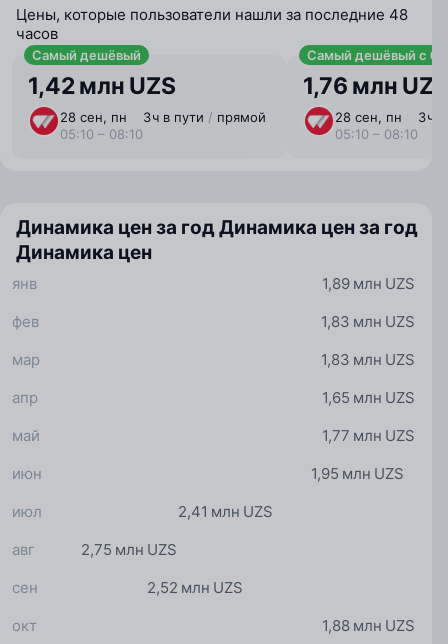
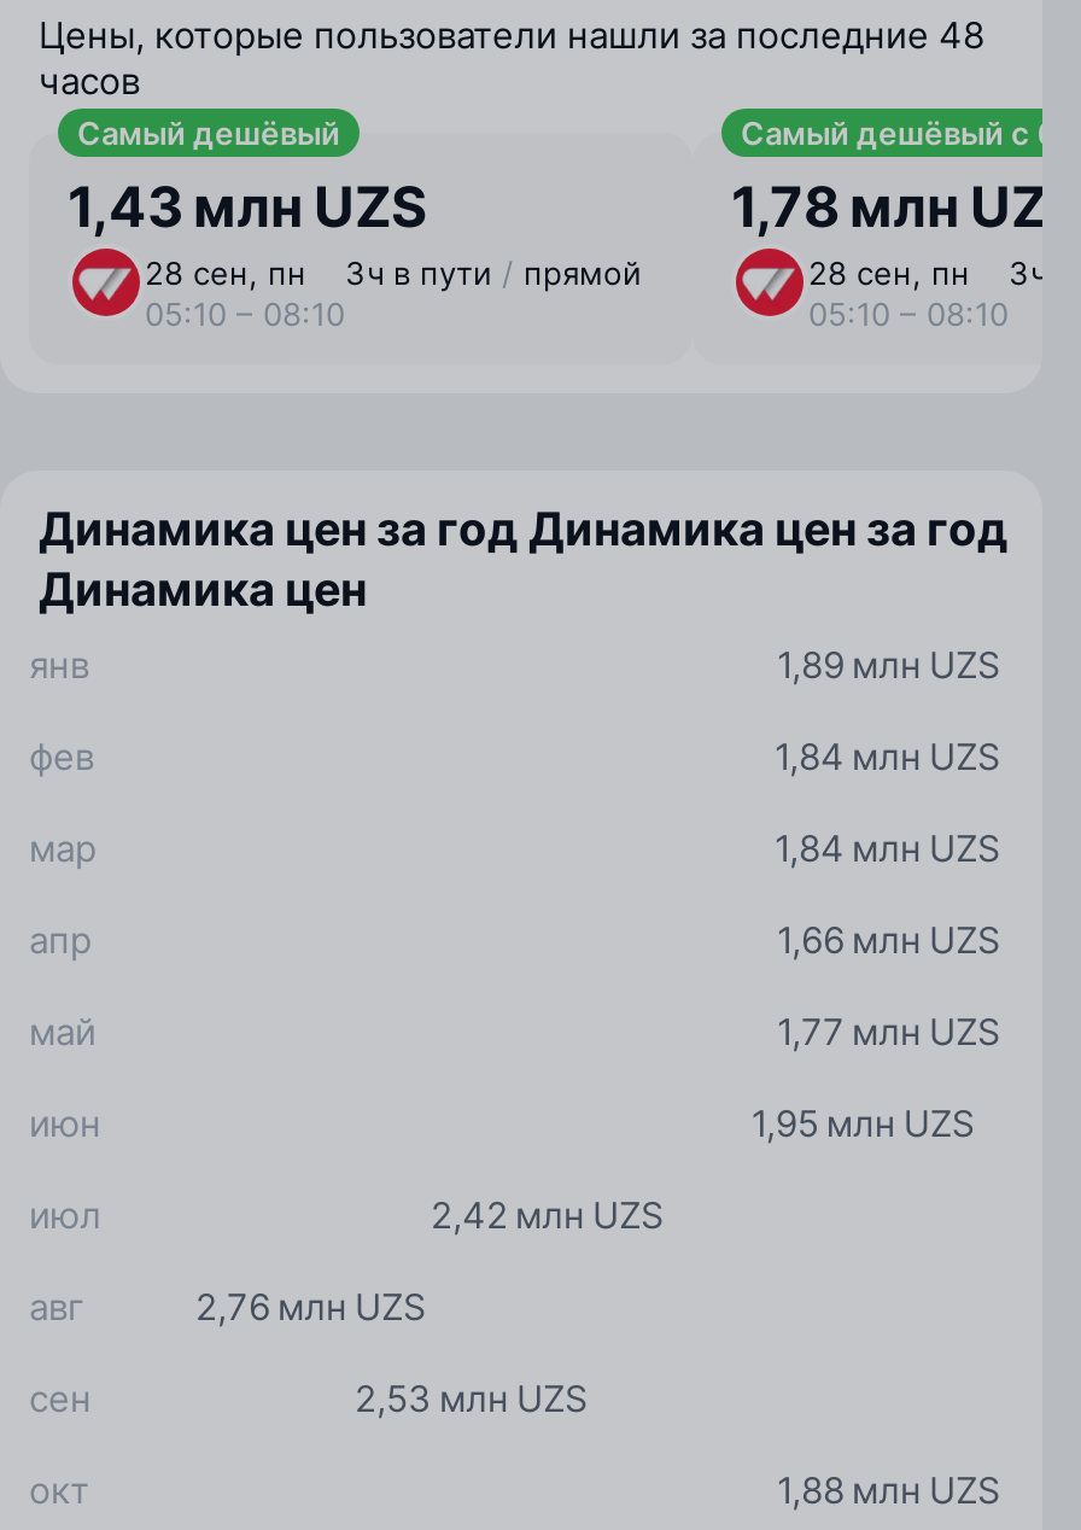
[28,72,176,100] 1,42 млн UZS -> [68,174,427,241] 1,43 млн UZS
[303,72,448,100] 1,76 млн UZS -> [731,174,1081,241] 1,78 млн UZS
[321,311,415,330] 1,83 млн UZS -> [775,732,1001,778] 1,84 млн UZS
[321,349,415,368] 1,83 млн UZS -> [775,824,1001,870] 1,84 млн UZS
[322,387,415,406] 1,65 млн UZS -> [777,916,1001,962] 1,66 млн UZS
[178,501,273,520] 2,41 млн UZS -> [431,1191,665,1237] 2,42 млн UZS
[81,539,177,558] 2,75 млн UZS -> [195,1283,427,1328] 2,76 млн UZS
[147,577,243,596] 2,52 млн UZS -> [355,1374,589,1420] 2,53 млн UZS

